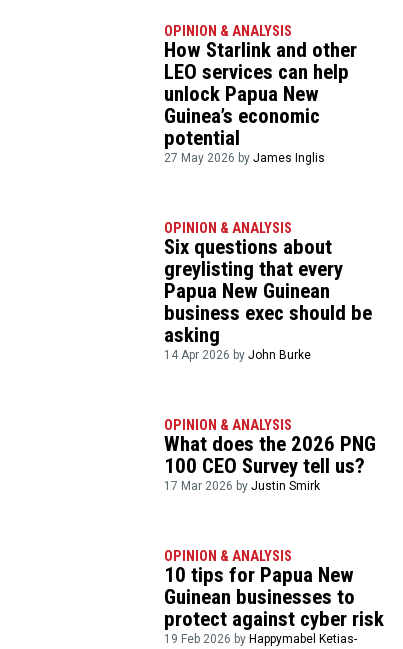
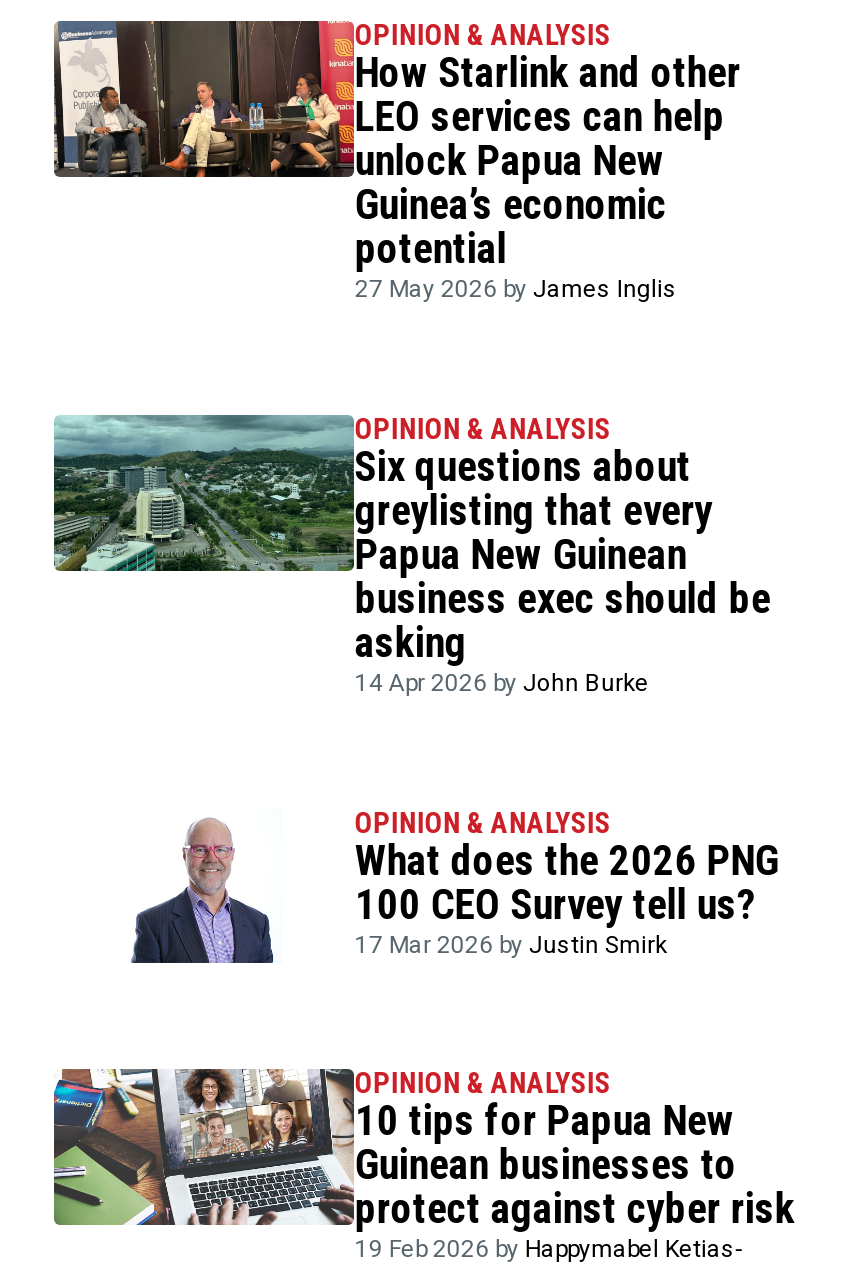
none -> [52,18,348,180] [image]
none -> [52,412,348,574] [image]
none -> [130,816,276,966] [image]
none -> [52,1066,348,1228] [image]

